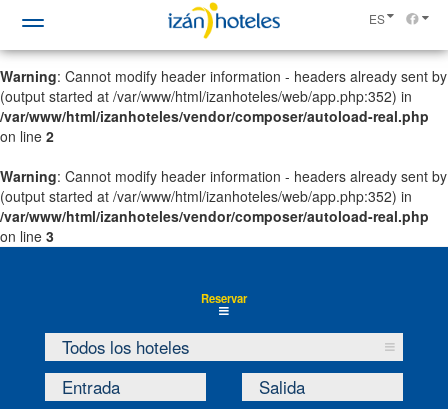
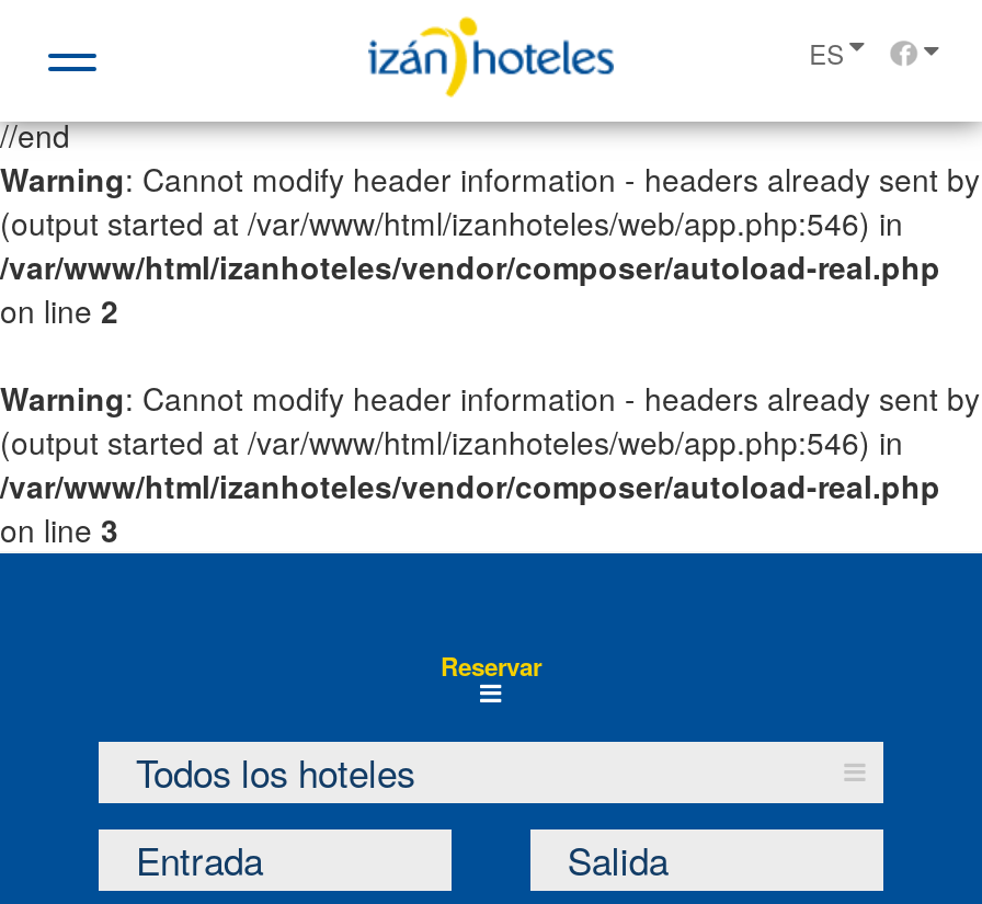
none -> [0,113,70,157] //end
[0,86,412,106] (output started at /var/www/html/izanhoteles/web/app.php:352) in -> [0,201,903,244] (output started at /var/www/html/izanhoteles/web/app.php:546) in
[0,186,412,206] (output started at /var/www/html/izanhoteles/web/app.php:352) in -> [0,420,903,464] (output started at /var/www/html/izanhoteles/web/app.php:546) in

